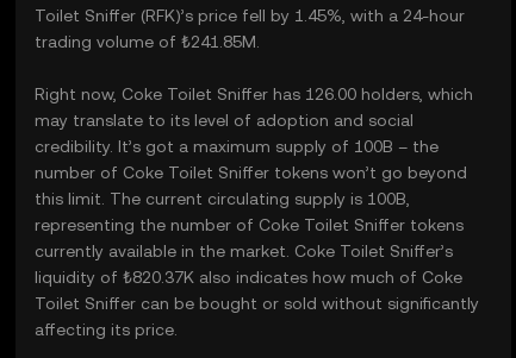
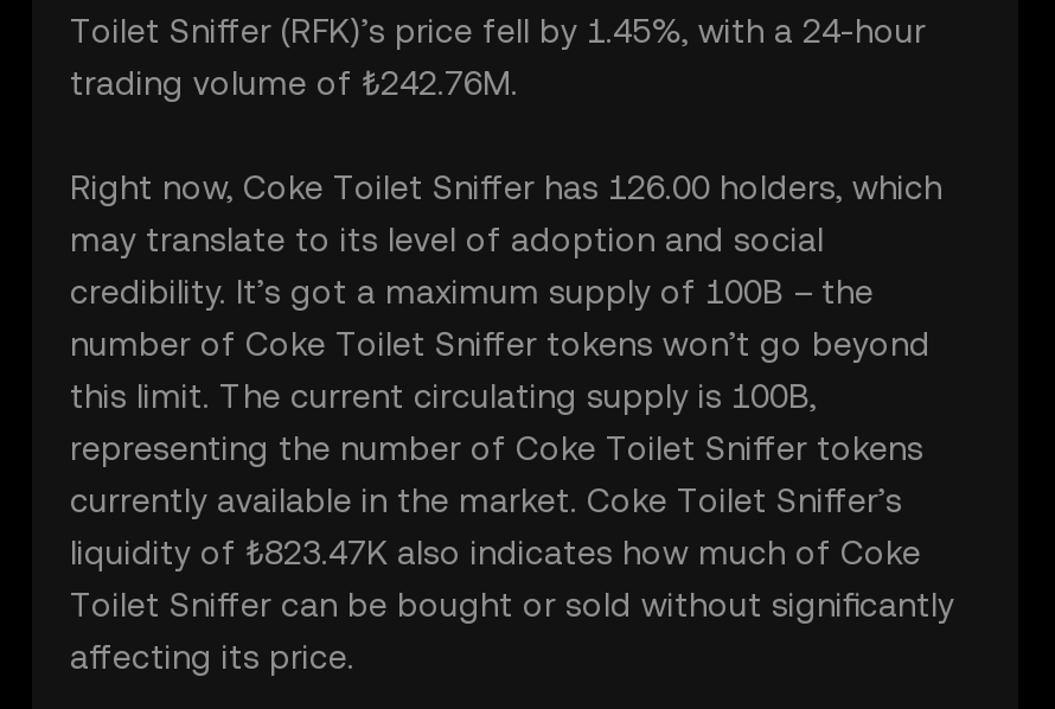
[35,32,260,51] trading volume of ₺241.85M. -> [70,64,518,102] trading volume of ₺242.76M.
[35,268,462,287] liquidity of ₺820.37K also indicates how much of Coke -> [70,534,921,571] liquidity of ₺823.47K also indicates how much of Coke

